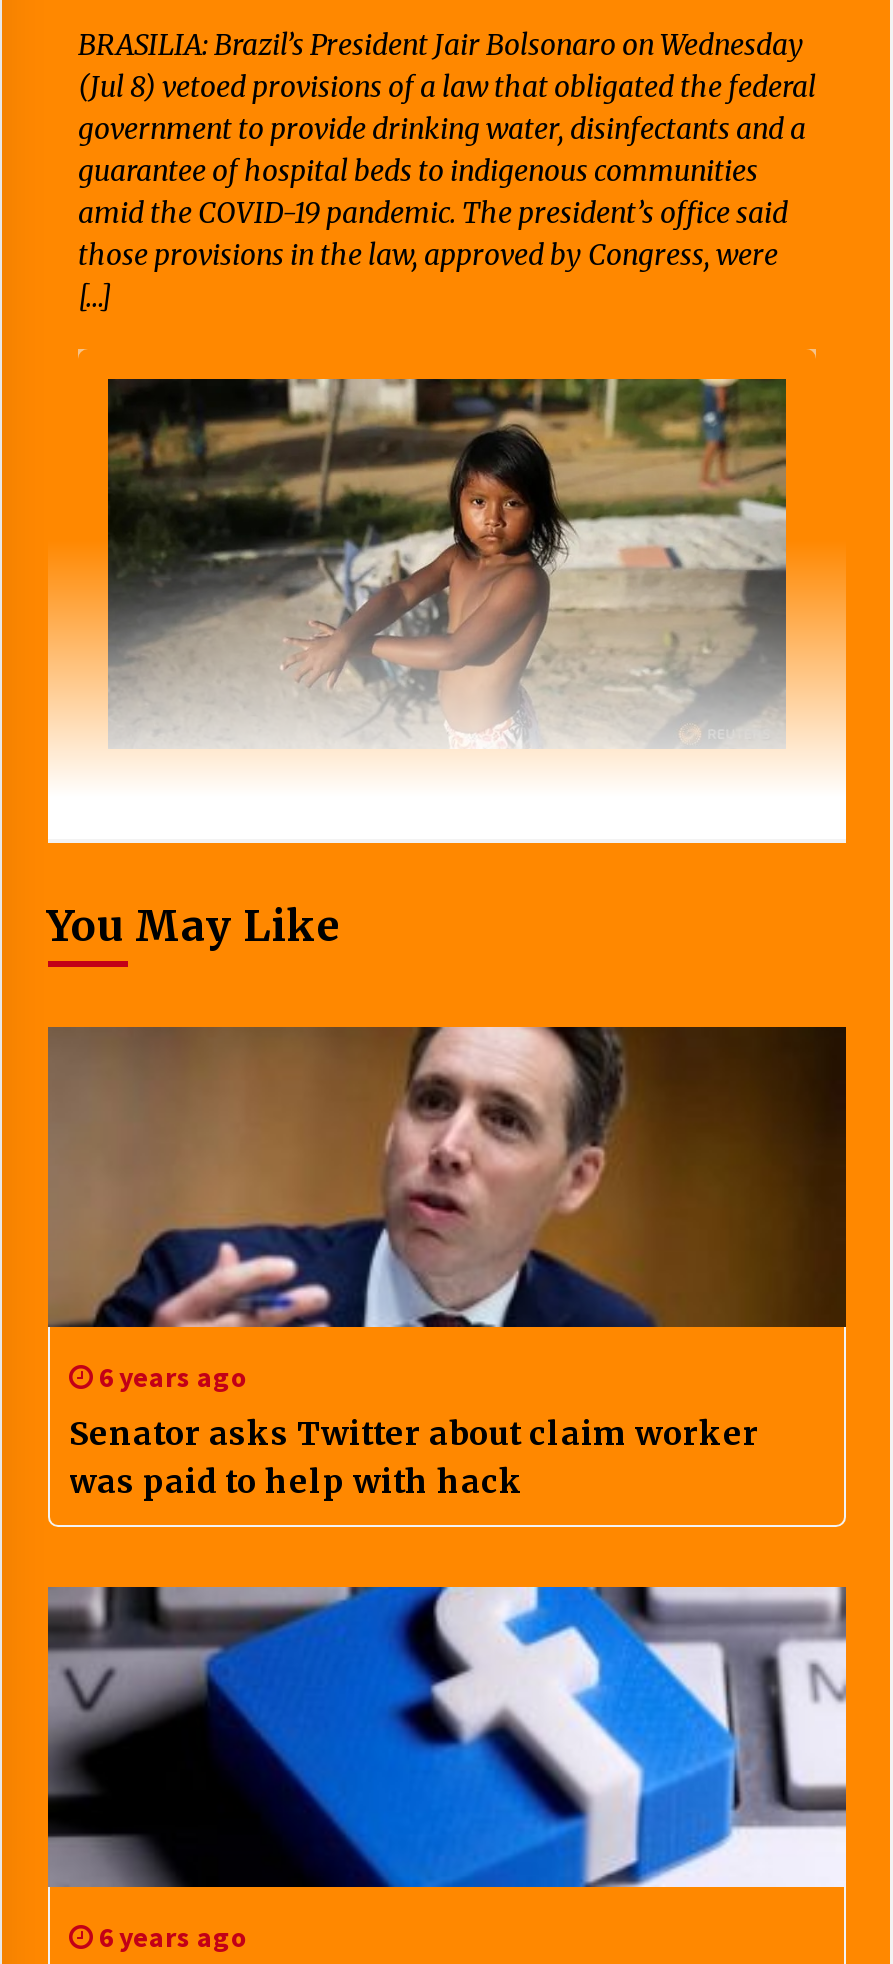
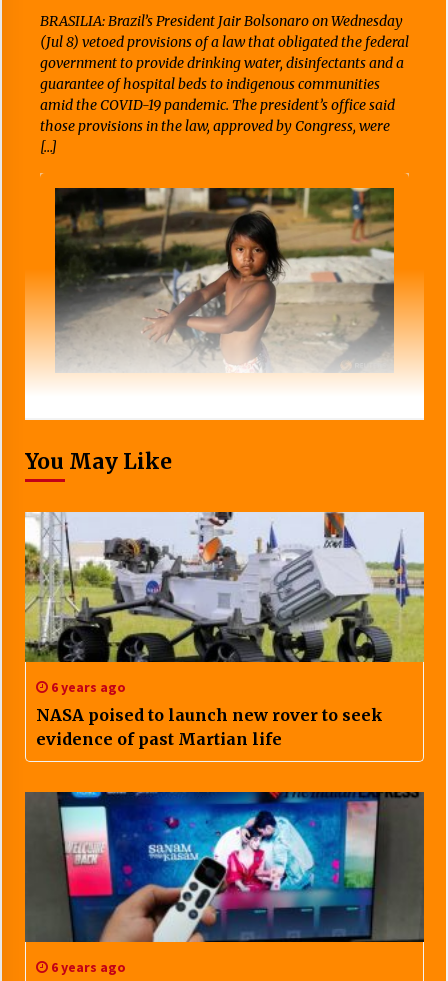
[46,1025,848,1329] [image] -> [24,511,425,663] [image]
[69,1412,759,1500] Senator asks Twitter about claim worker | was paid to help with hack -> [35,704,382,748] NASA poised to launch new rover to seek | evidence of past Martian life
[48,1585,848,1889] [image] -> [25,791,425,943] [image]

